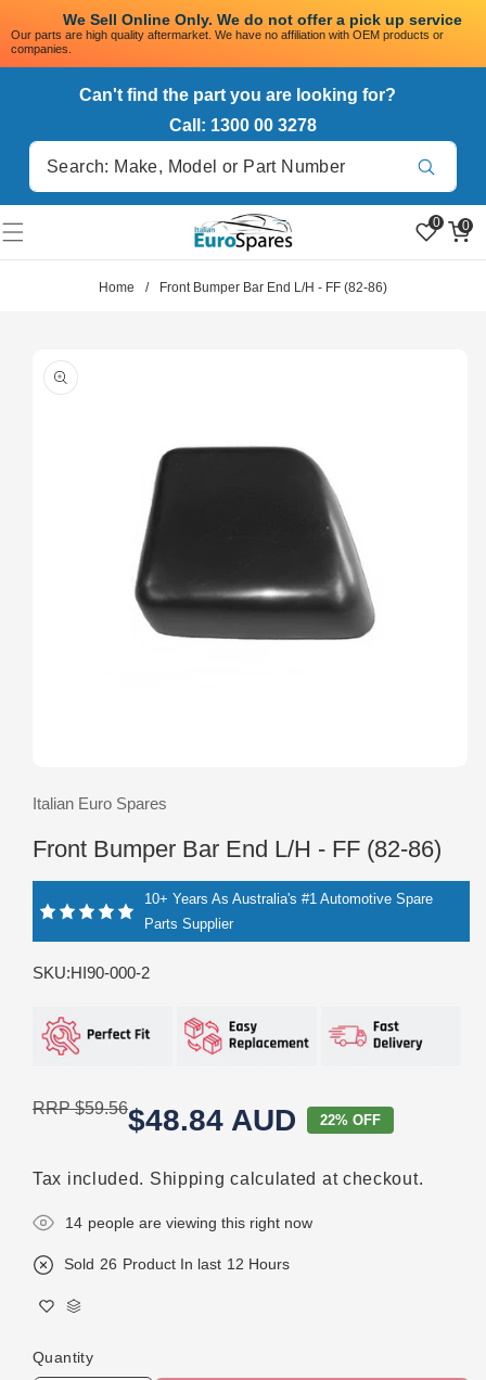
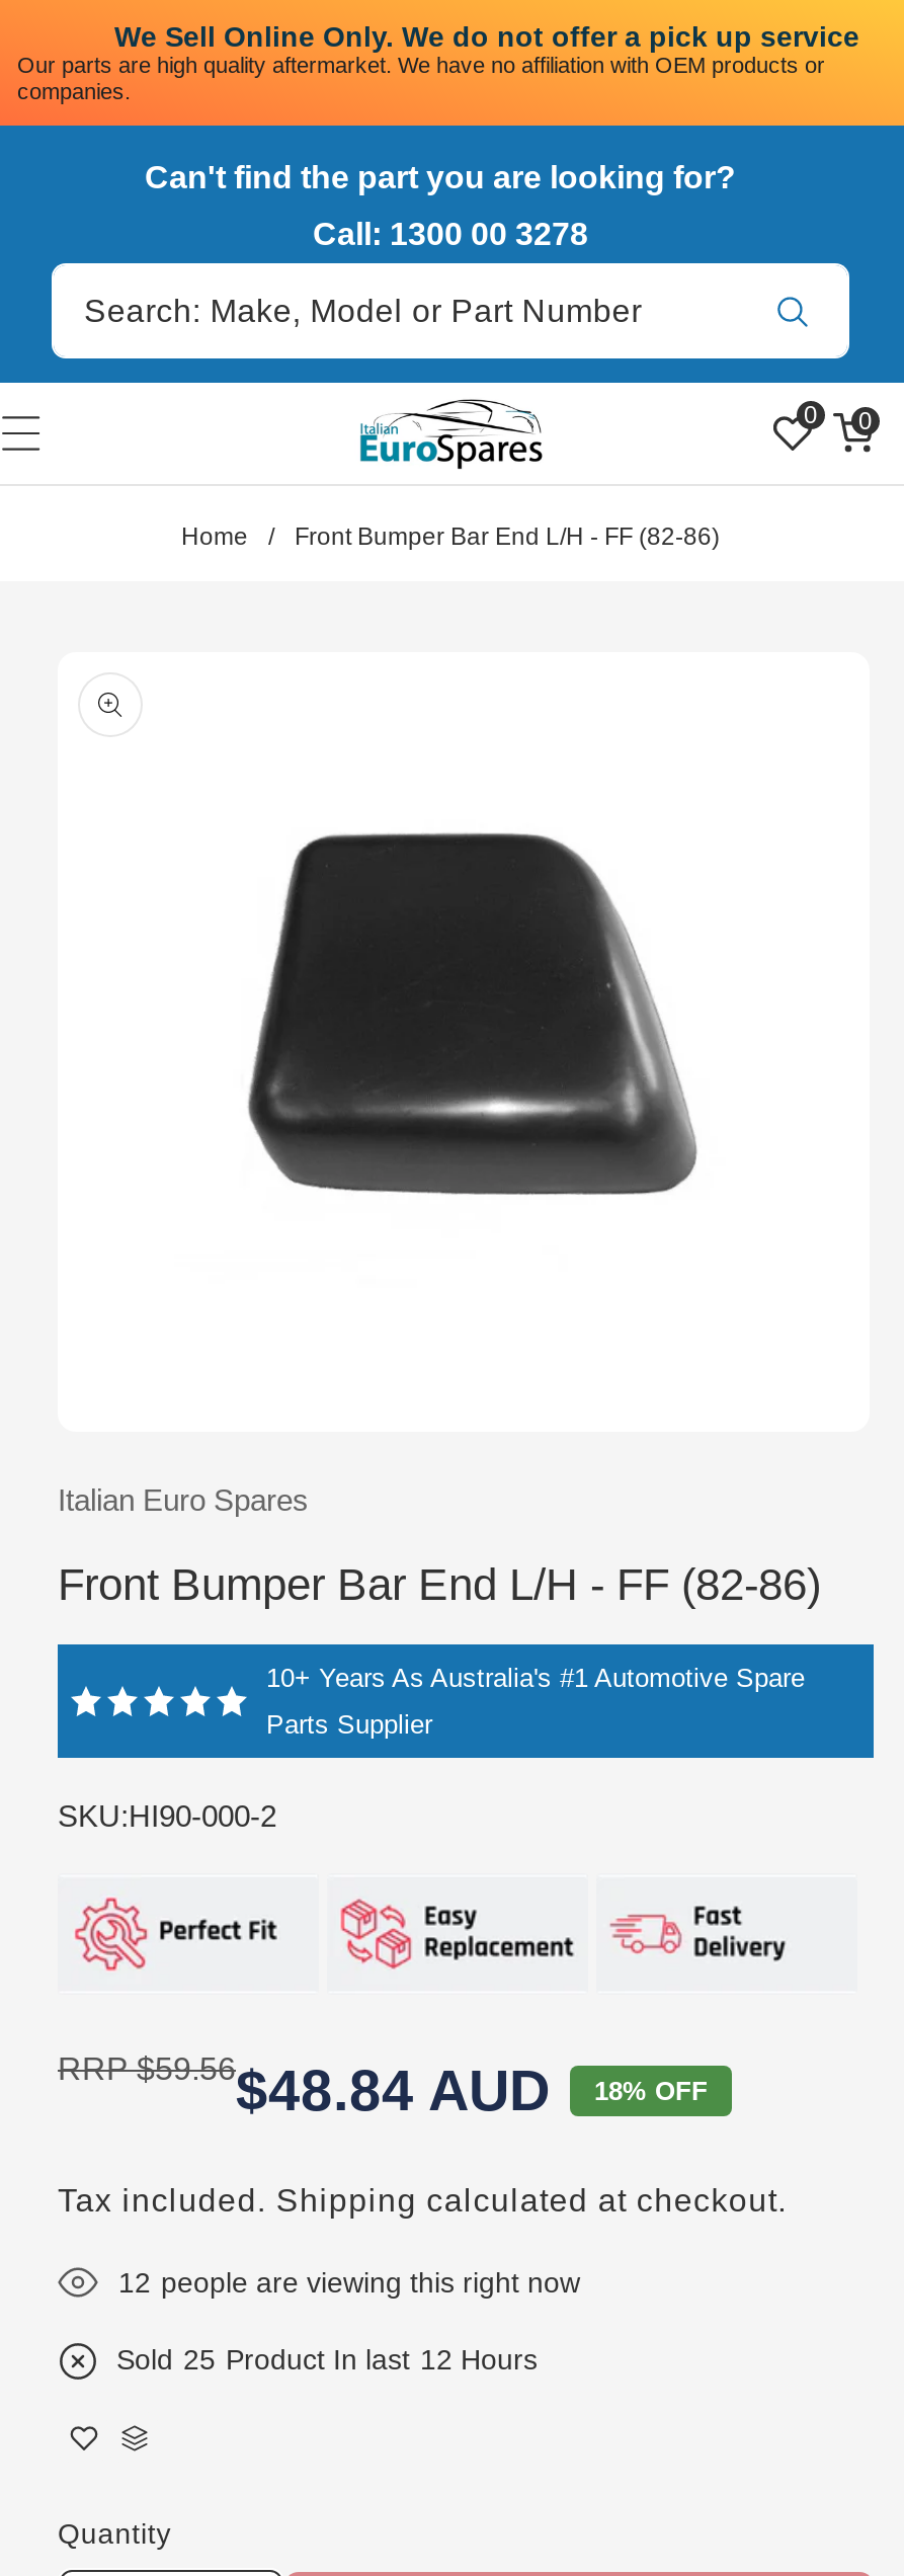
[320,1112,381,1129] 22% OFF -> [594,2076,708,2107] 18% OFF
[65,1214,312,1231] 14 people are viewing this right now -> [118,2266,580,2298] 12 people are viewing this right now
[64,1255,290,1272] Sold 26 Product In last 12 Hours -> [116,2342,538,2375] Sold 25 Product In last 12 Hours

